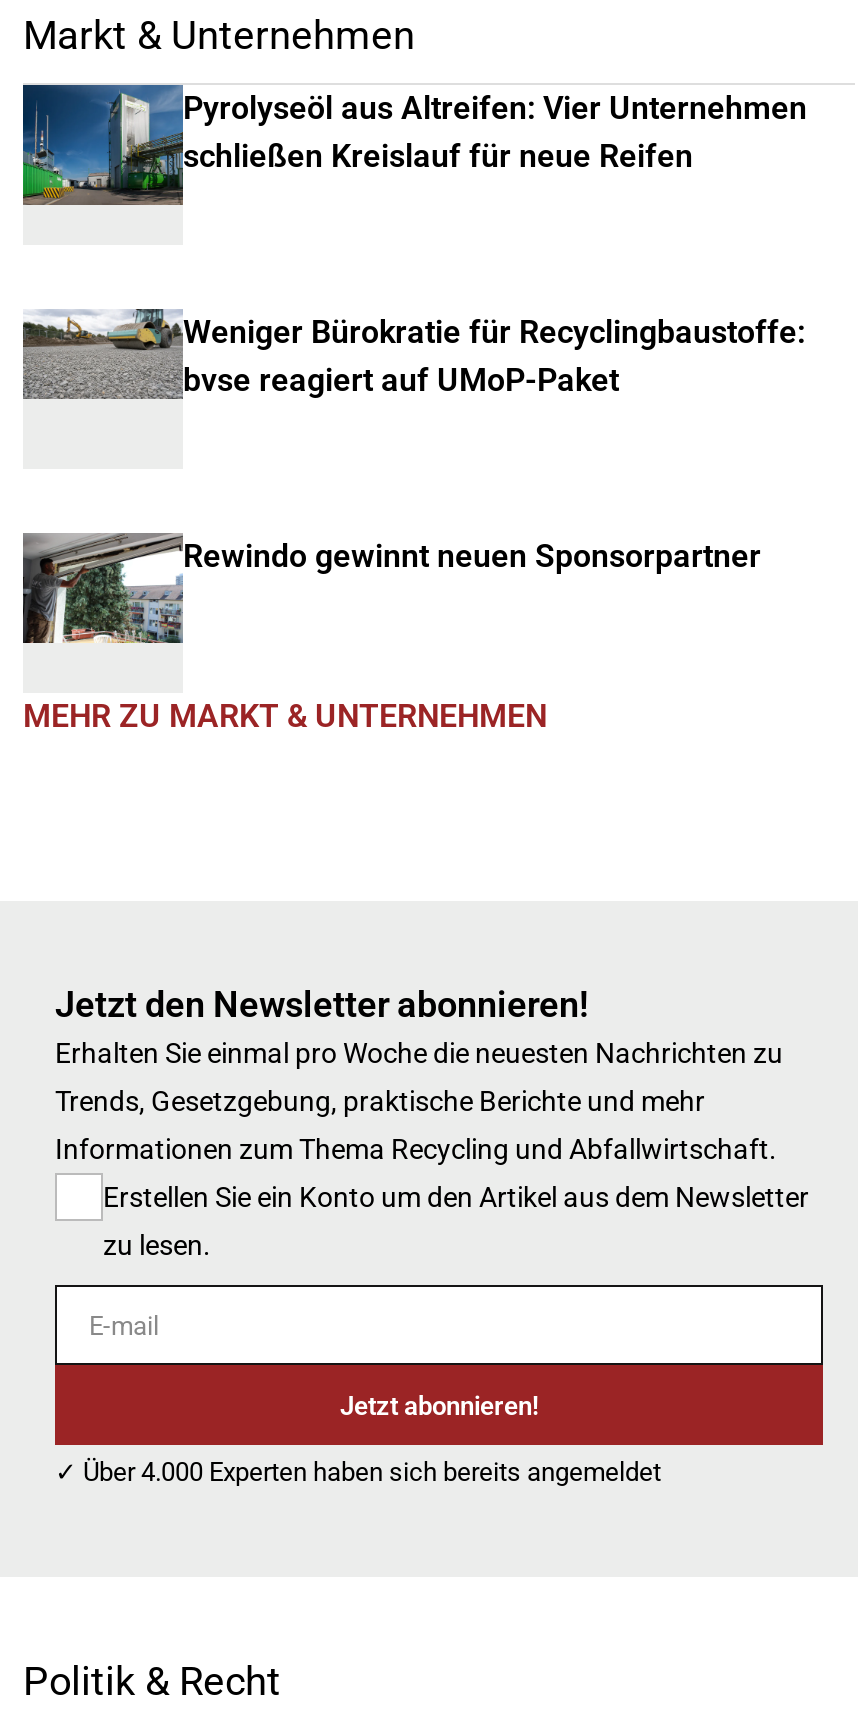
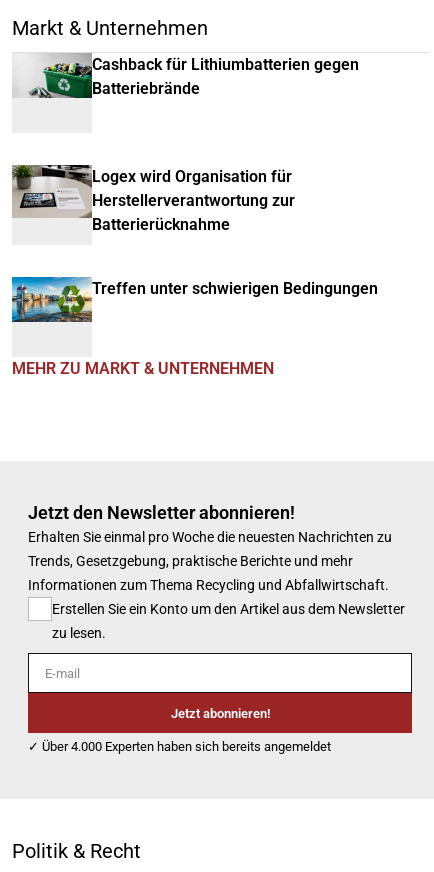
[21,83,807,207] [image] | Pyrolyseöl aus Altreifen: Vier Unternehmen | schließen Kreislauf für neue Reifen -> [12,53,359,113] [image] | Cashback für Lithiumbatterien gegen | Batteriebrände
[23,309,805,413] [image] | Weniger Bürokratie für Recyclingbaustoffe: | bvse reagiert auf UMoP-Paket -> [12,164,295,234] [image] | Logex wird Organisation für | Herstellerverantwortung zur | Batterierücknahme
[21,531,761,645] [image] | Rewindo gewinnt neuen Sponsorpartner -> [11,276,378,332] [image] | Treffen unter schwierigen Bedingungen

